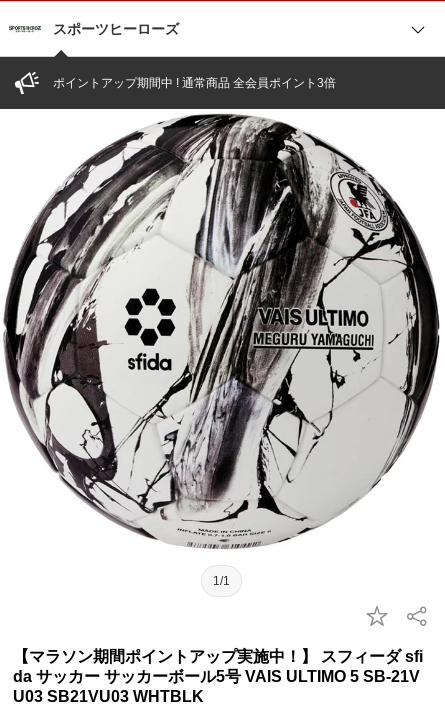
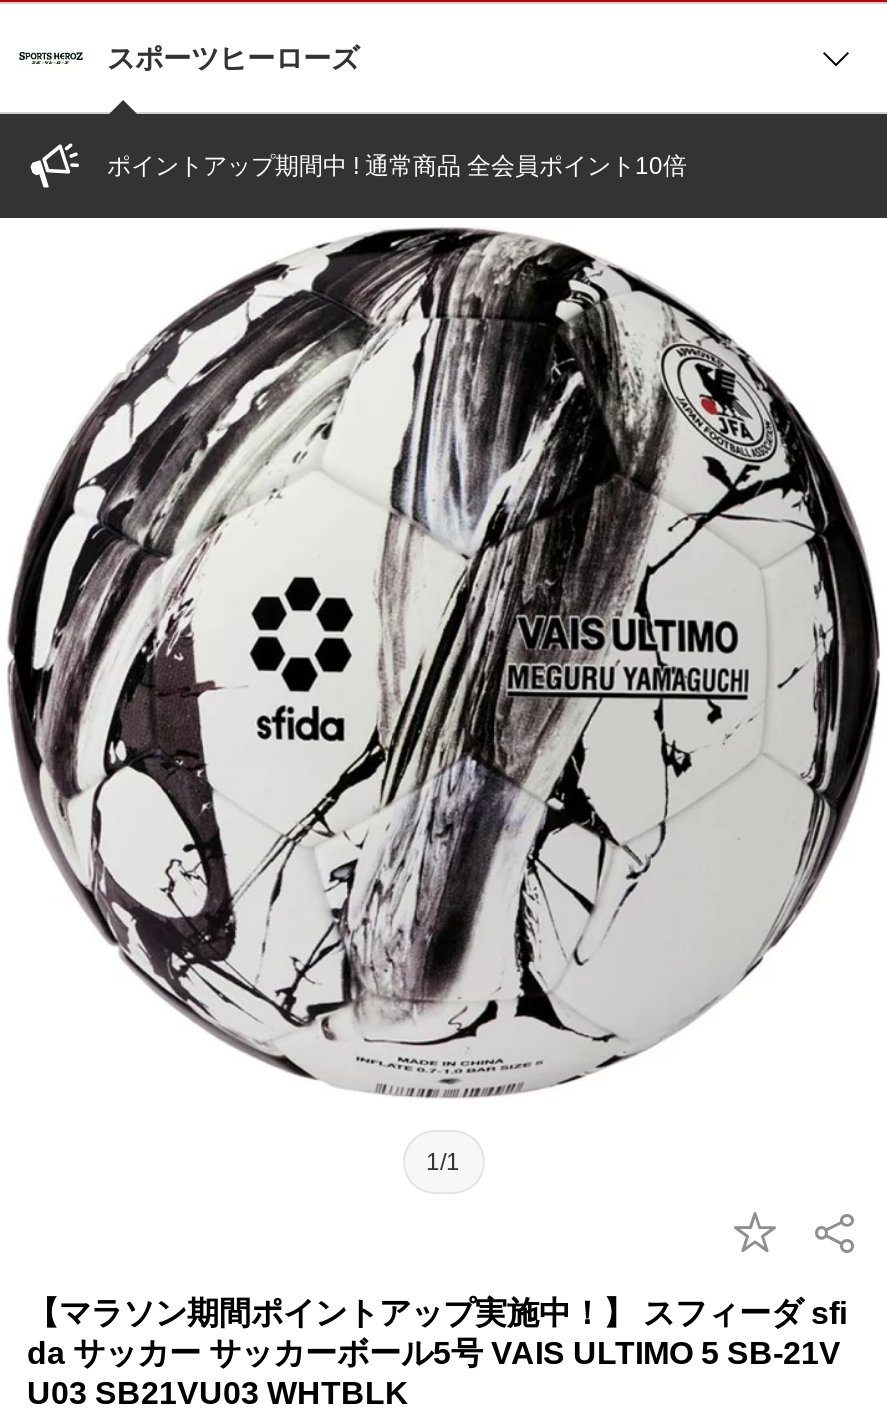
[53,76,336,90] ポイントアップ期間中 ! 通常商品 全会員ポイント3倍 -> [107,152,687,180] ポイントアップ期間中 ! 通常商品 全会員ポイント10倍

